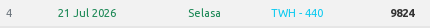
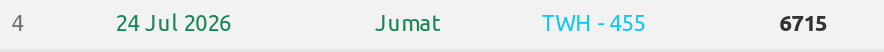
[58,7,414,19] 21 Jul 2026 | Selasa | TWH - 440 | 9824 -> [115,11,827,35] 24 Jul 2026 | Jumat | TWH - 455 | 6715

